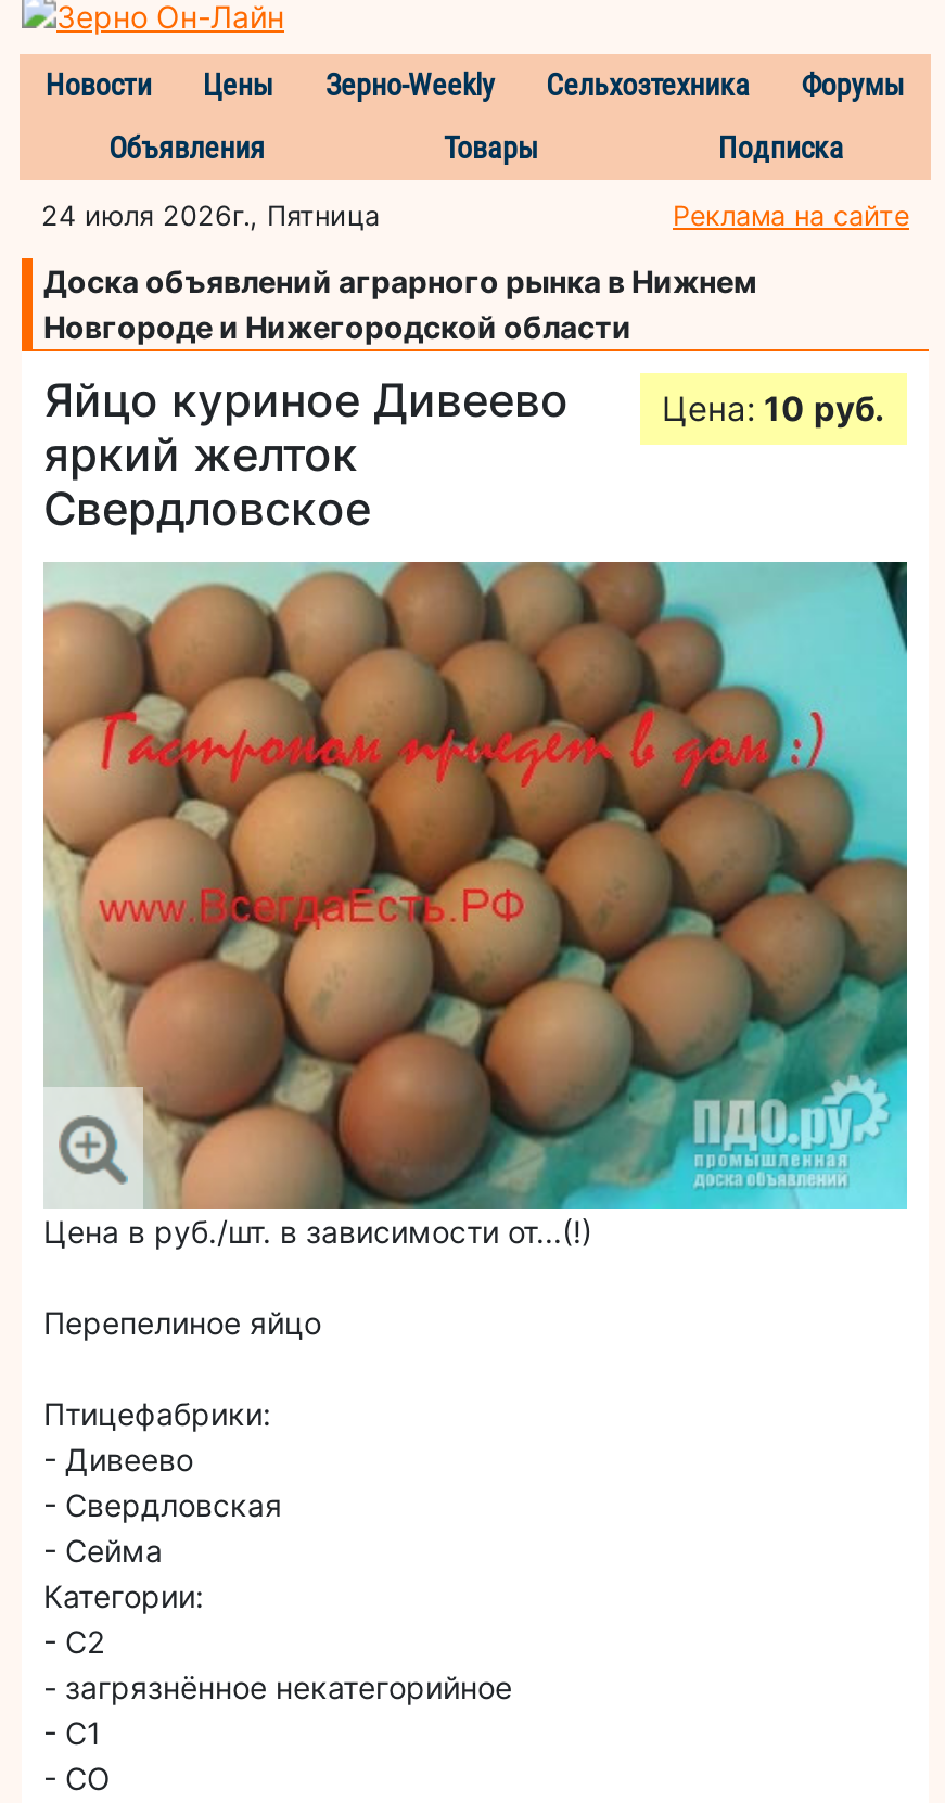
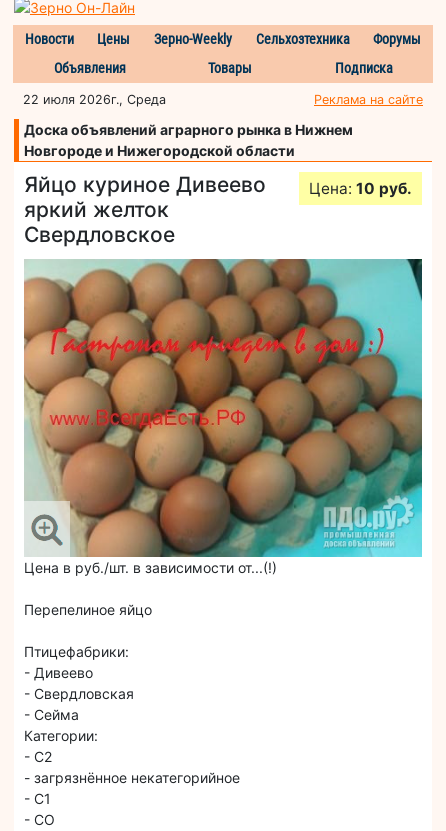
[41,199,380,232] 24 июля 2026г., Пятница -> [23,92,166,107] 22 июля 2026г., Среда

